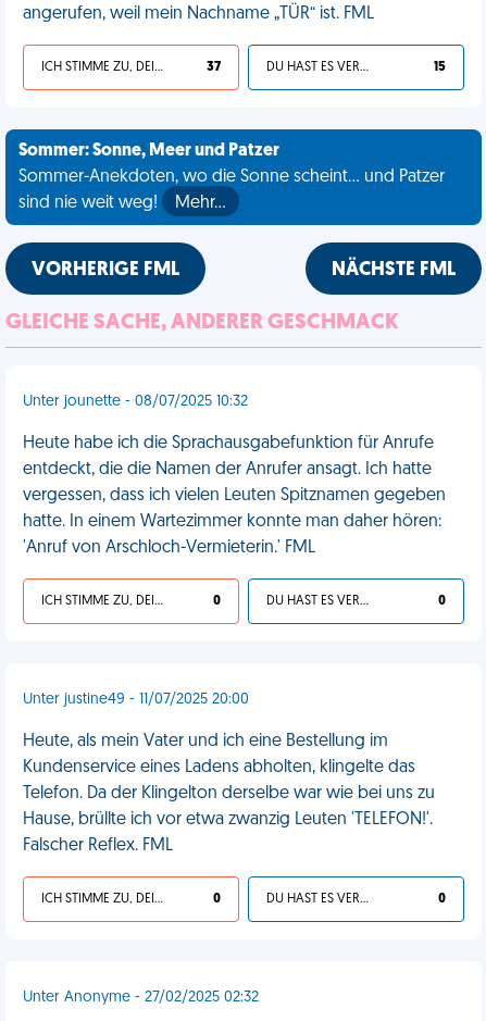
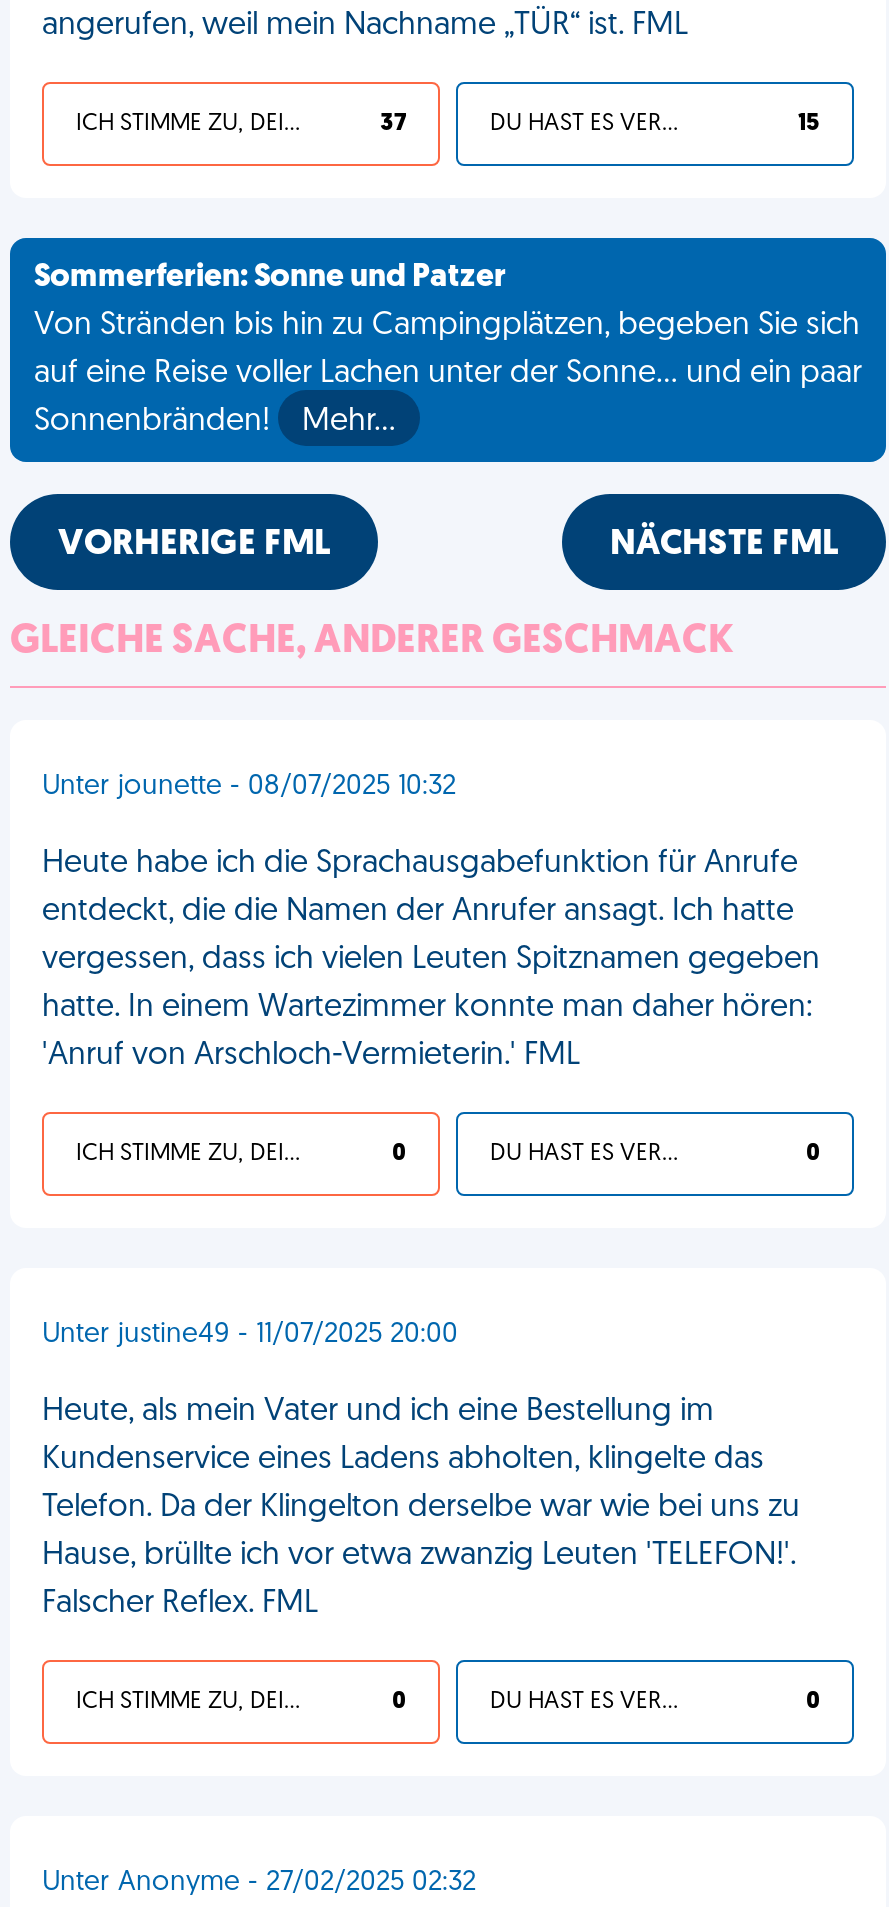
[18,142,445,212] Sommer: Sonne, Meer und Patzer | Sommer-Anekdoten, wo die Sonne scheint... und Patzer | sind nie weit weg! -> [34,262,862,438] Sommerferien: Sonne und Patzer | Von Stränden bis hin zu Campingplätzen, begeben Sie sich | auf eine Reise voller Lachen unter der Sonne... und ein paar | Sonnenbränden!

